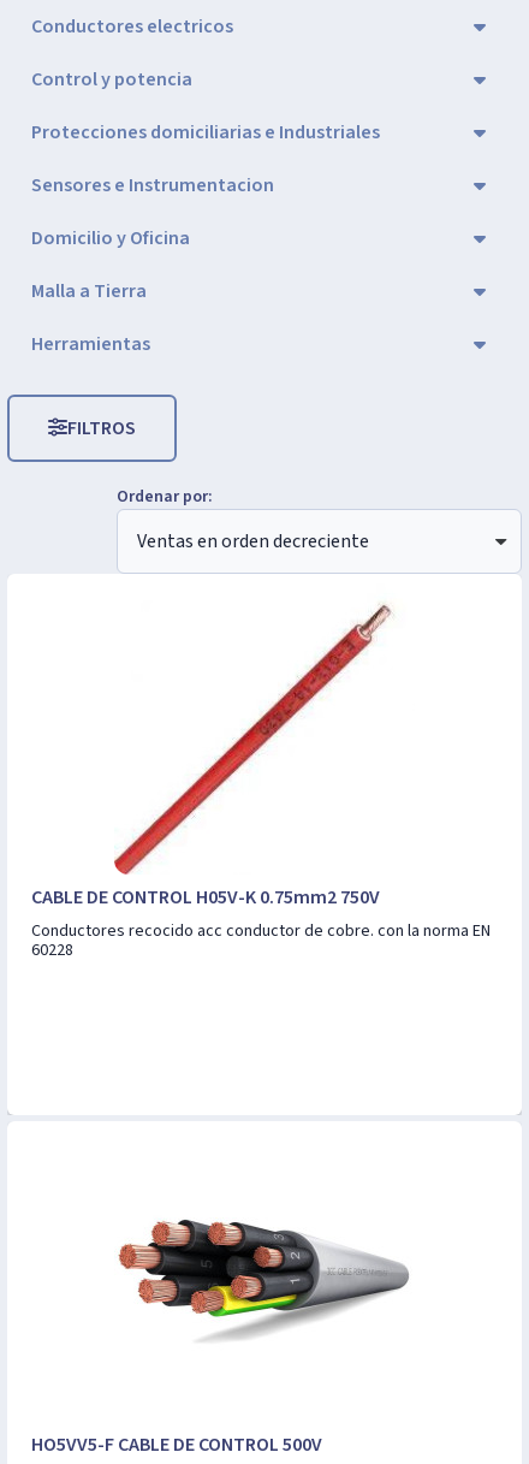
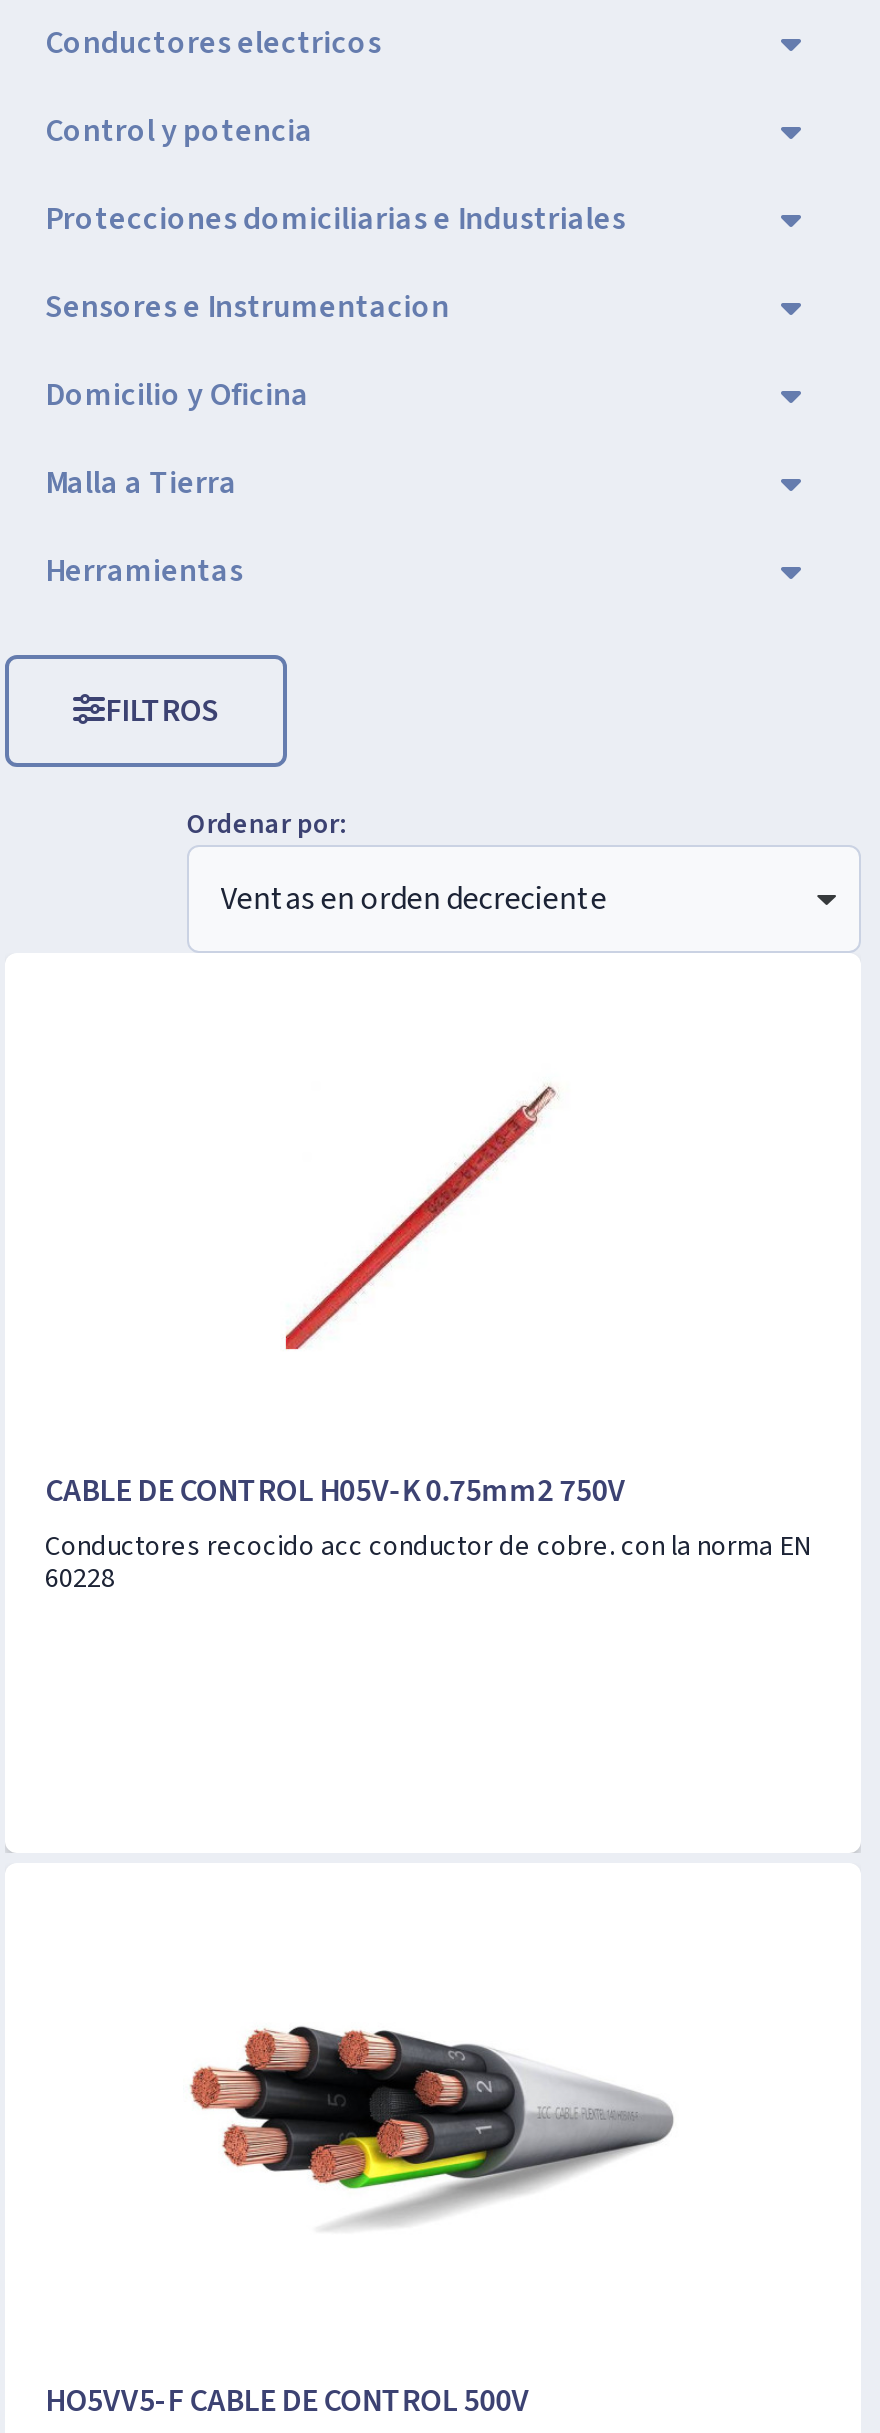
[113,604,392,876] [image] -> none

